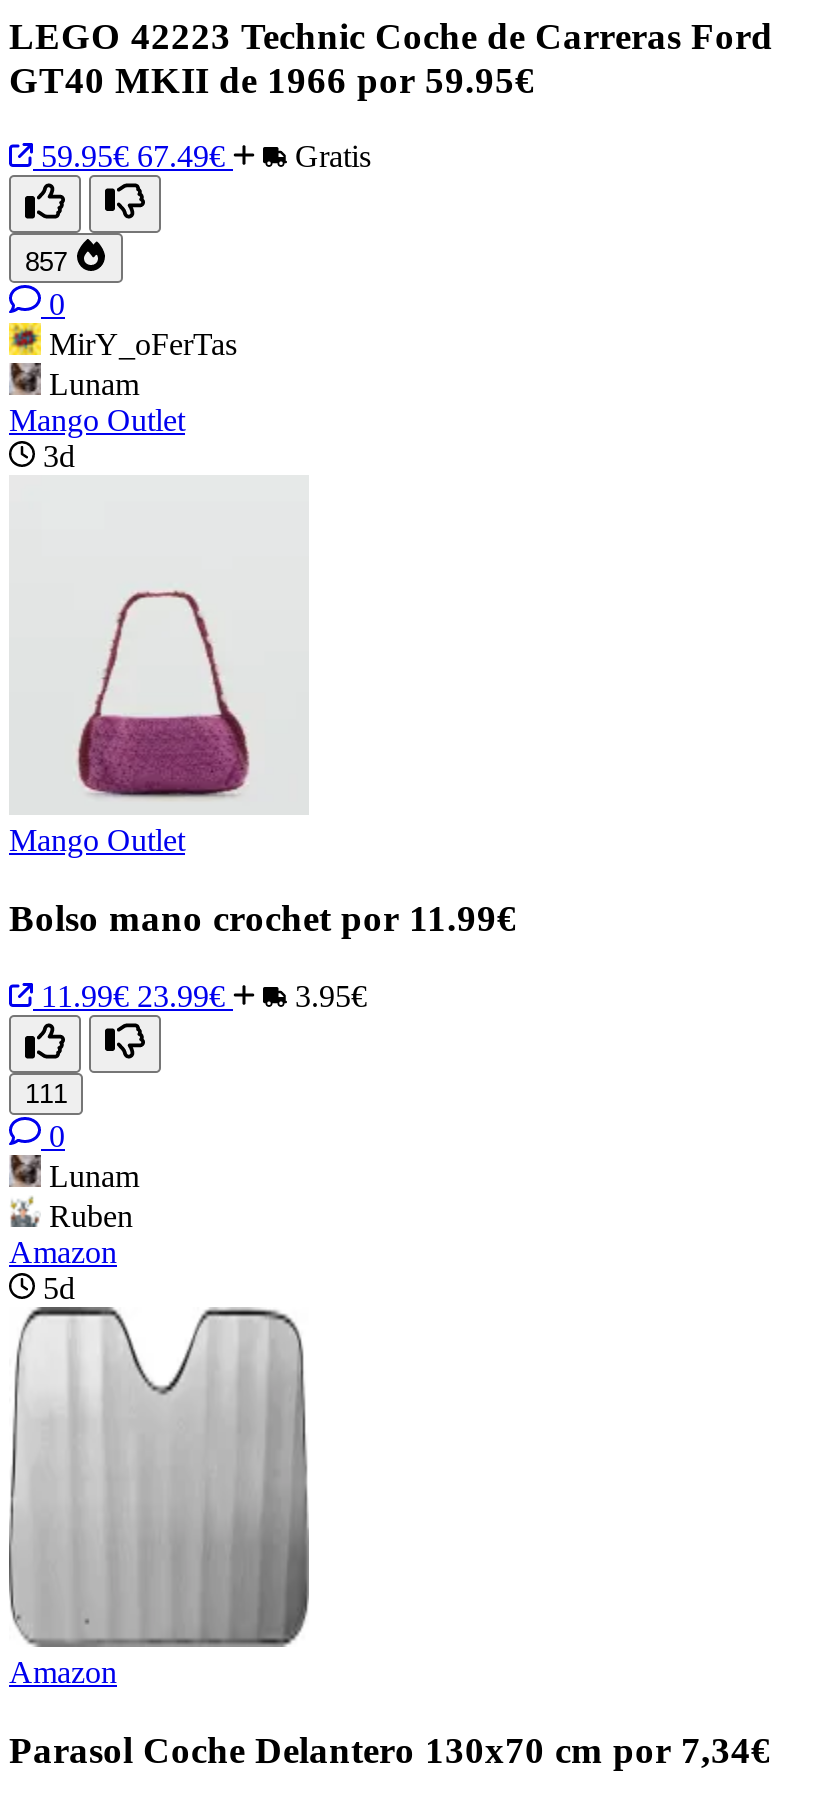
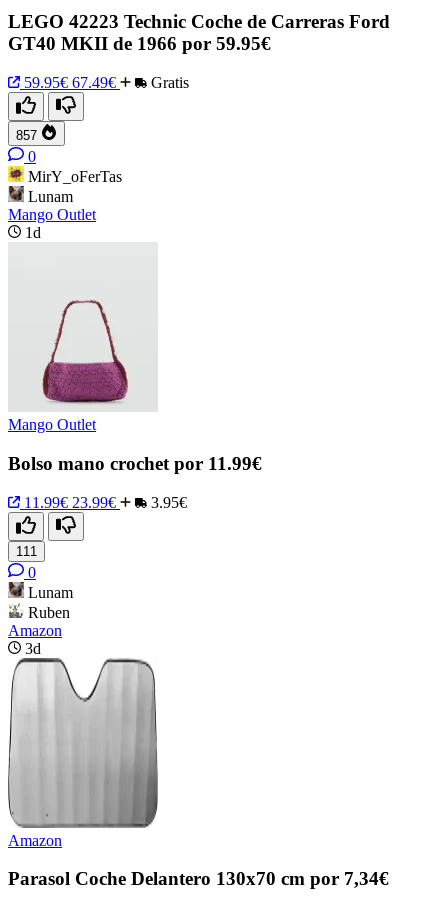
[43,440,75,474] 3d -> [25,224,41,241] 1d
[43,1271,75,1305] 5d -> [25,639,41,656] 3d

